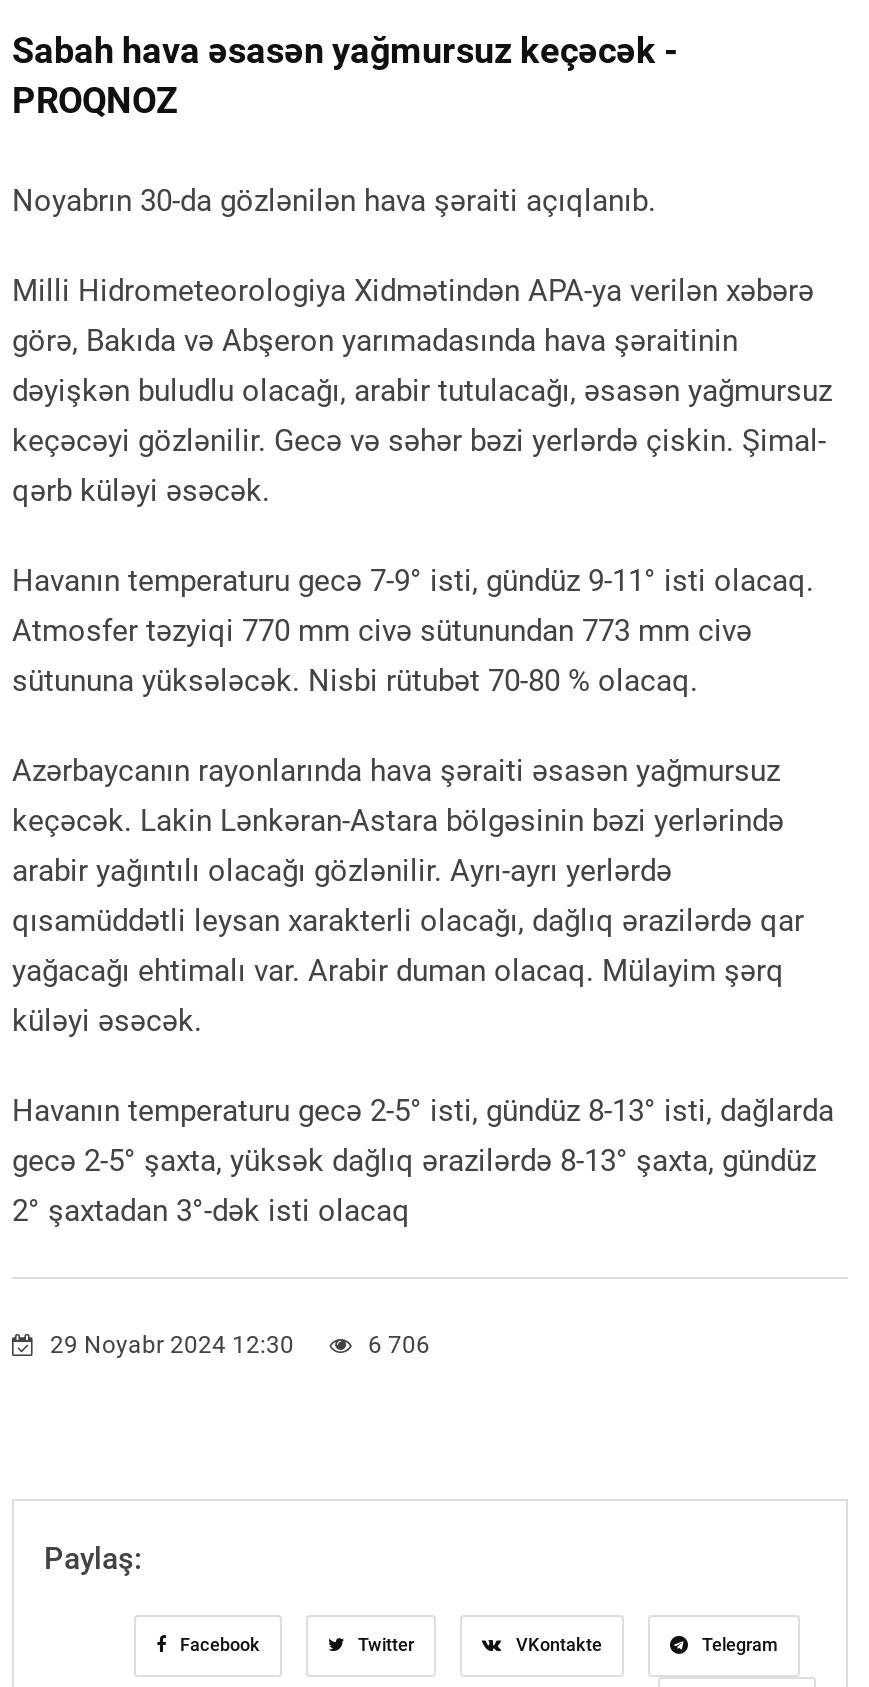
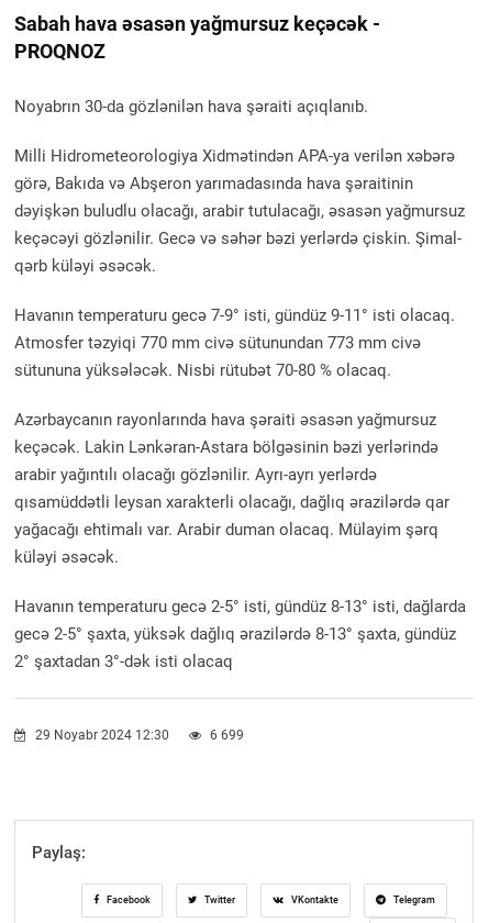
[362,1331,430,1359] 6 706 -> [207,728,244,743] 6 699

